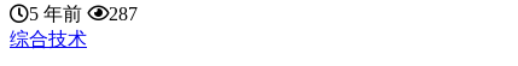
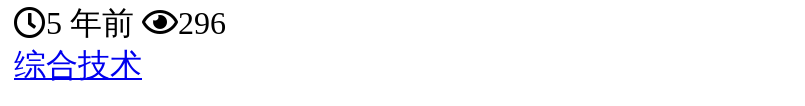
[29,4,138,24] 5 年前 287 -> [46,6,226,40] 5 年前 296

